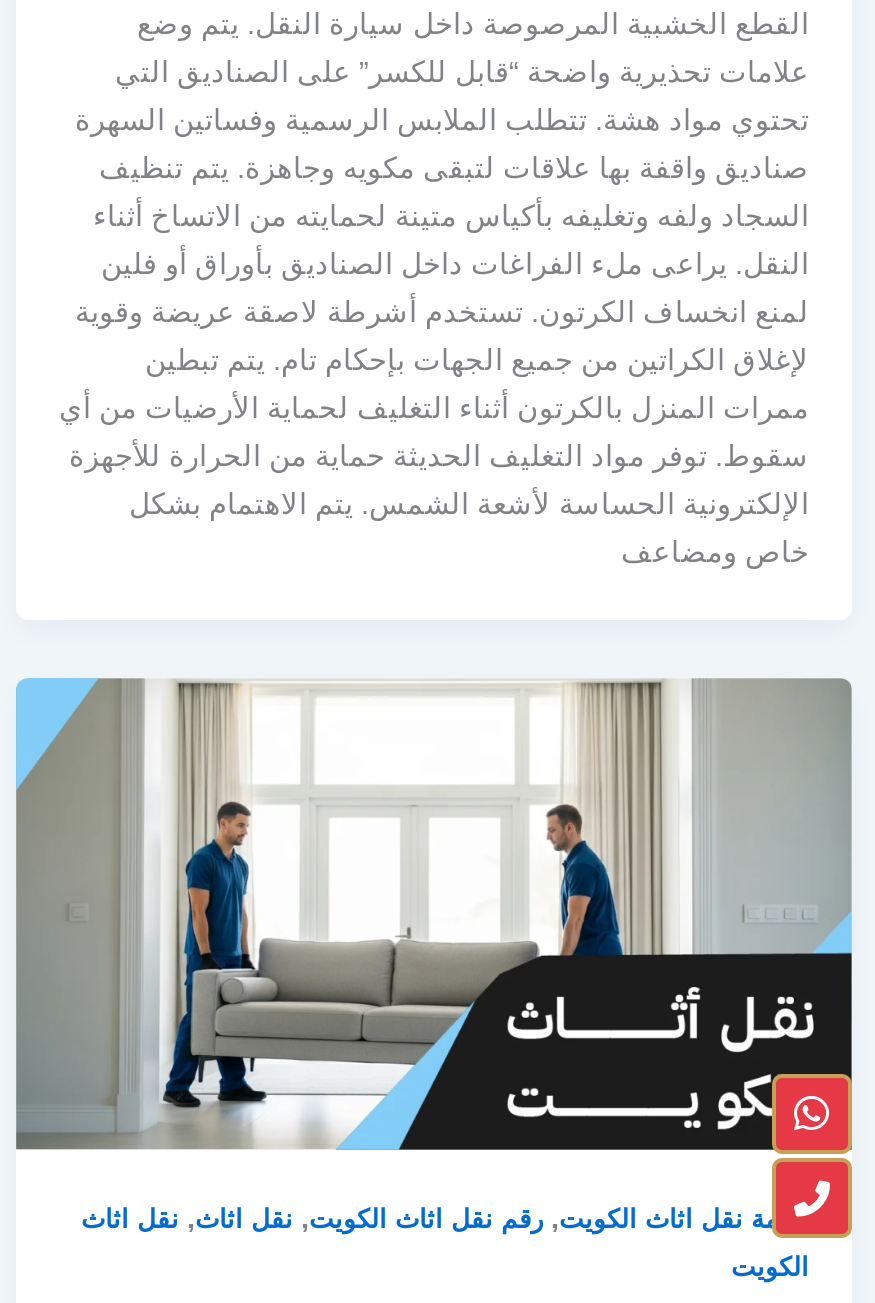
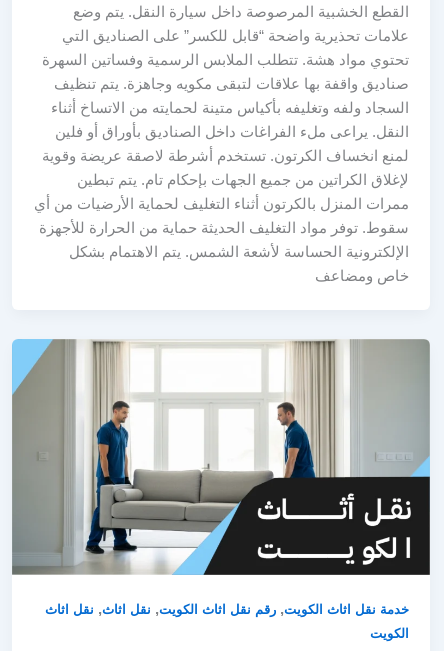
[770,1072,854,1240] [image] -> [390,537,431,619] [image]

